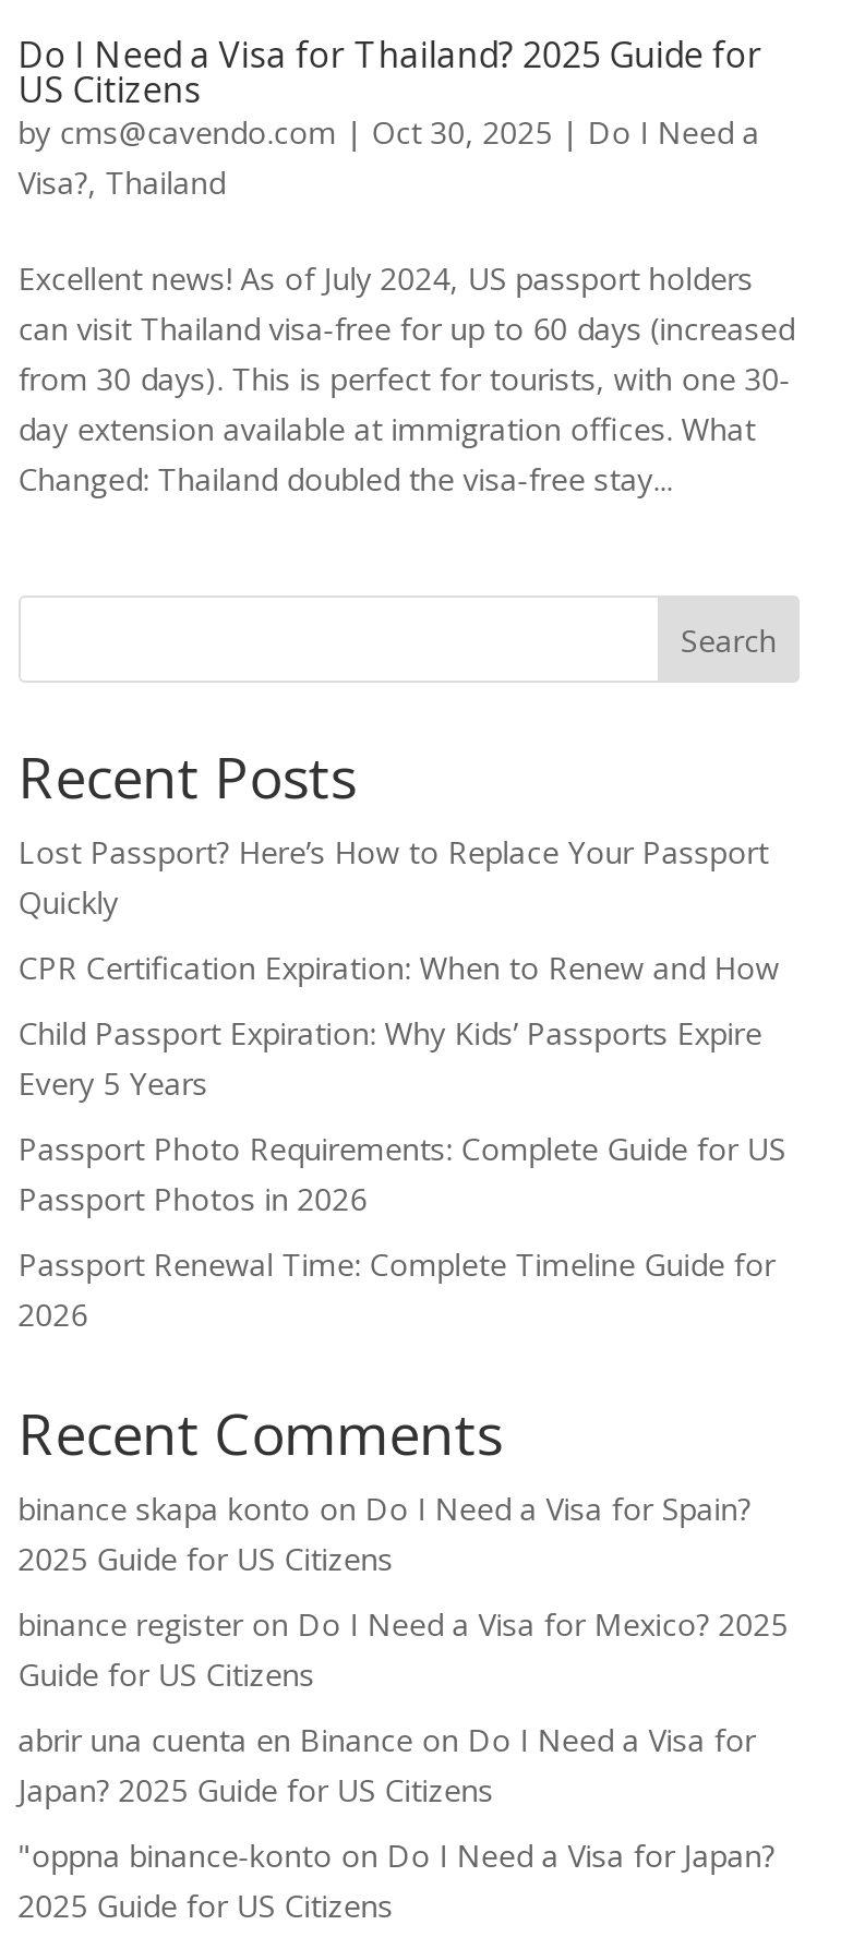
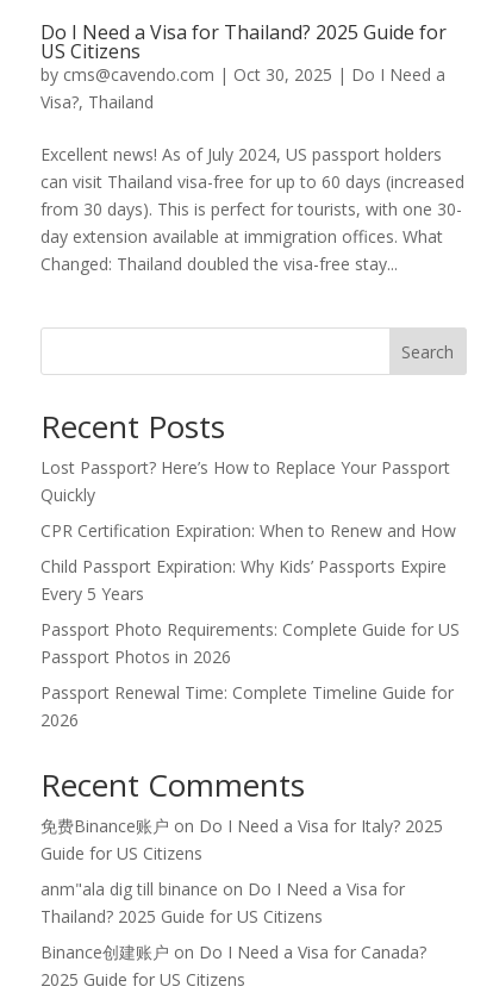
[18,1489,788,1646] binance skapa konto on Do I Need a Visa for Spain? | 2025 Guide for US Citizens | binance register on Do I Need a Visa for Mexico? 2025 -> [40,814,443,837] 免费Binance账户on Do I Need a Visa for Italy? 2025
[18,1720,755,1811] abrir una cuenta en Binance on Do I Need a Visa for | Japan? 2025 Guide for US Citizens -> [40,877,405,927] anm"ala dig till binance on Do I Need a Visa for | Thailand? 2025 Guide for US Citizens
[18,1835,775,1877] "oppna binance-konto on Do I Need a Visa for Japan? -> [40,941,426,963] Binance创建账户on Do I Need a Visa for Canada?

